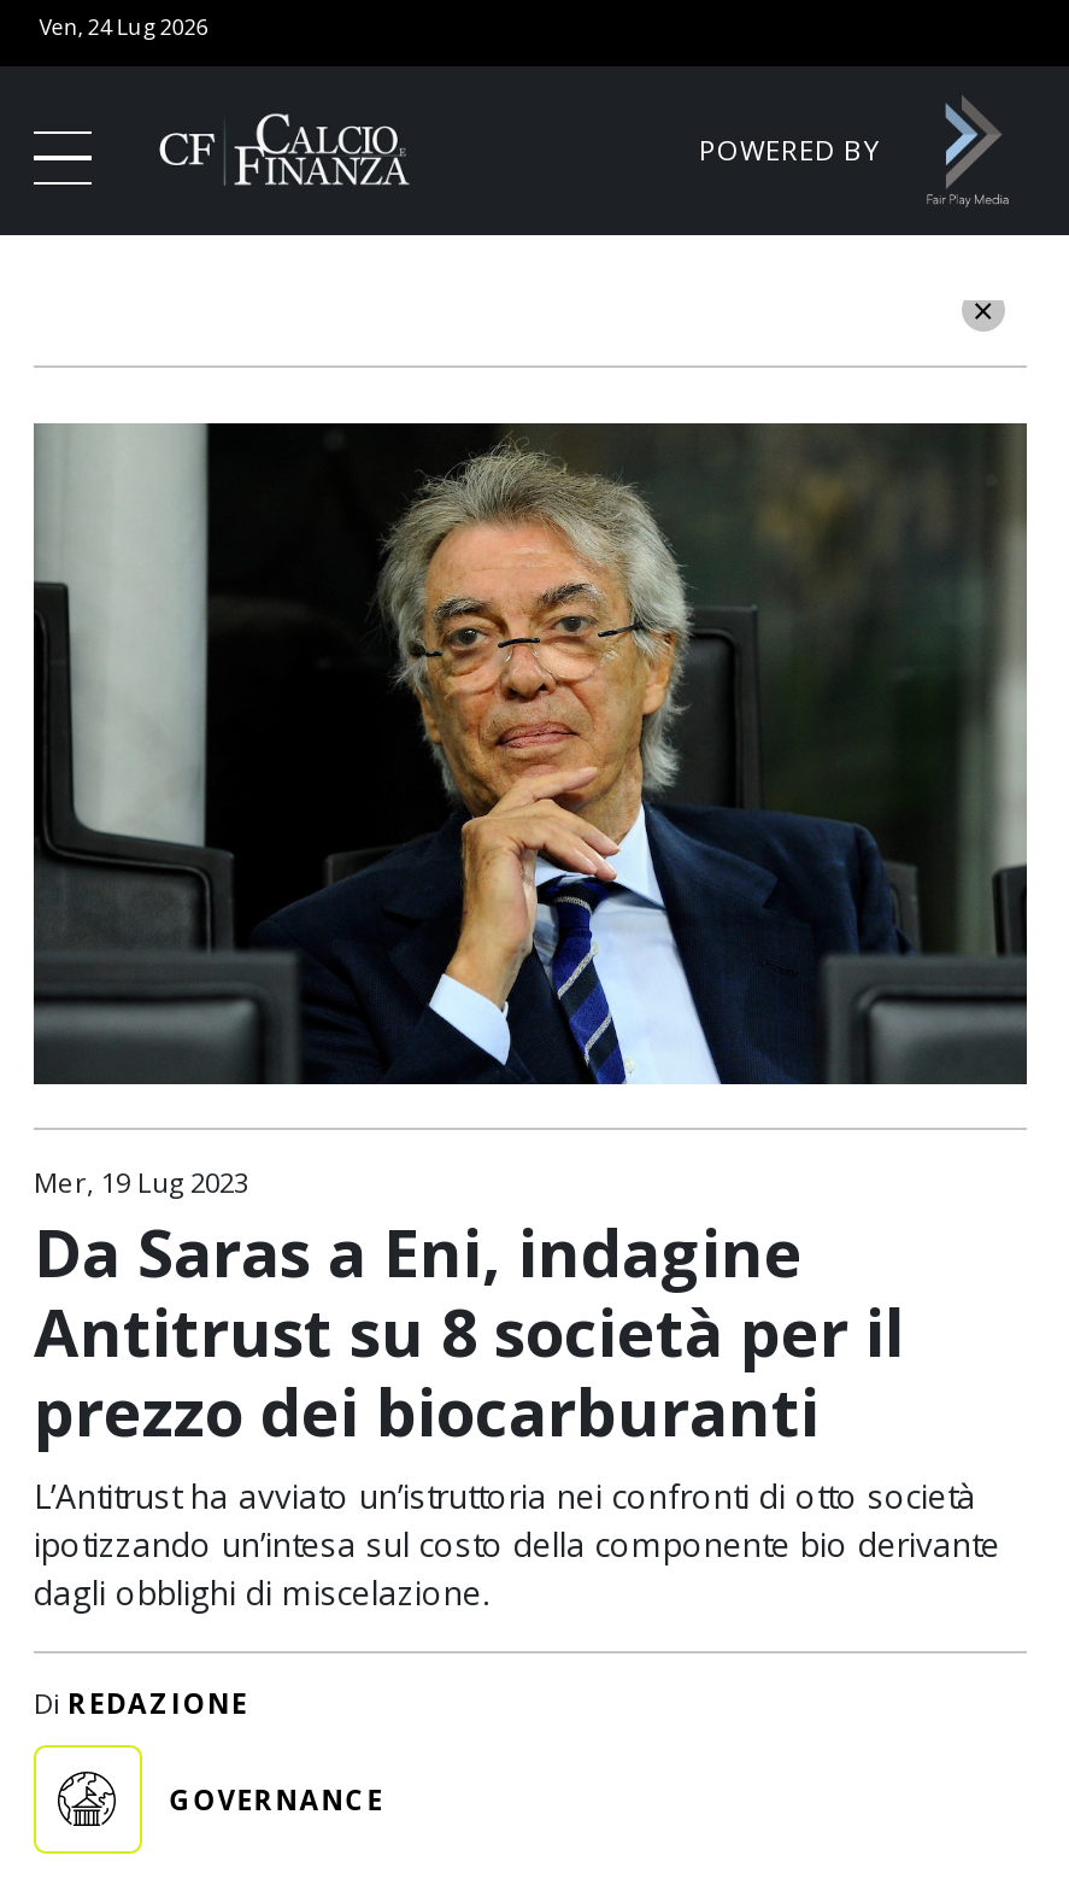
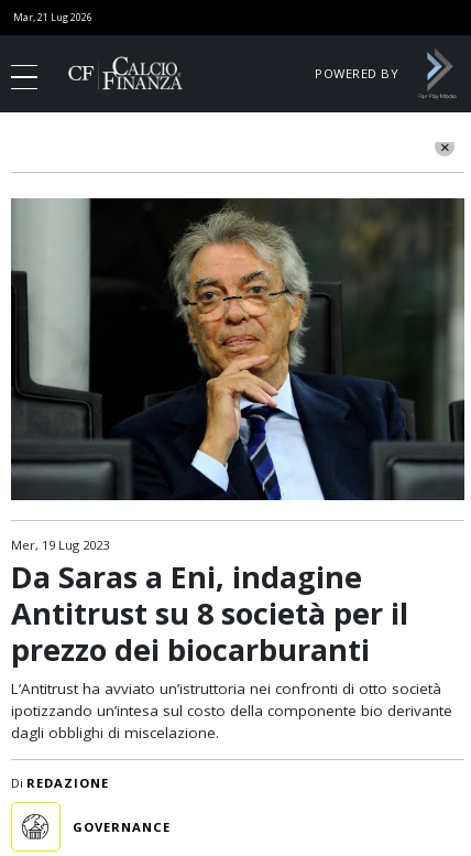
[39,11,208,42] Ven, 24 Lug 2026 -> [13,10,93,24] Mar, 21 Lug 2026

